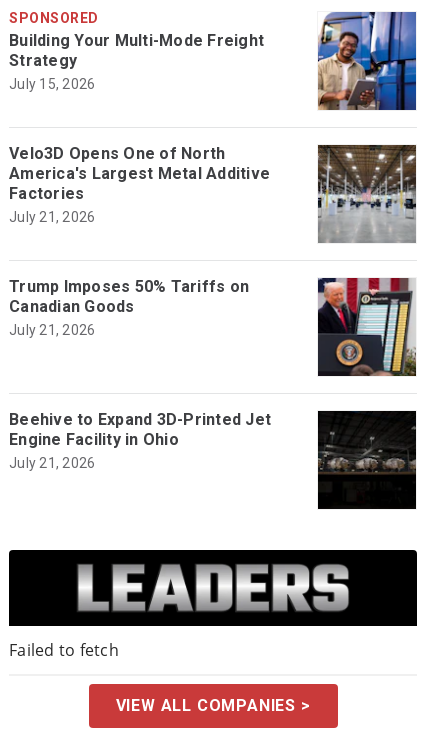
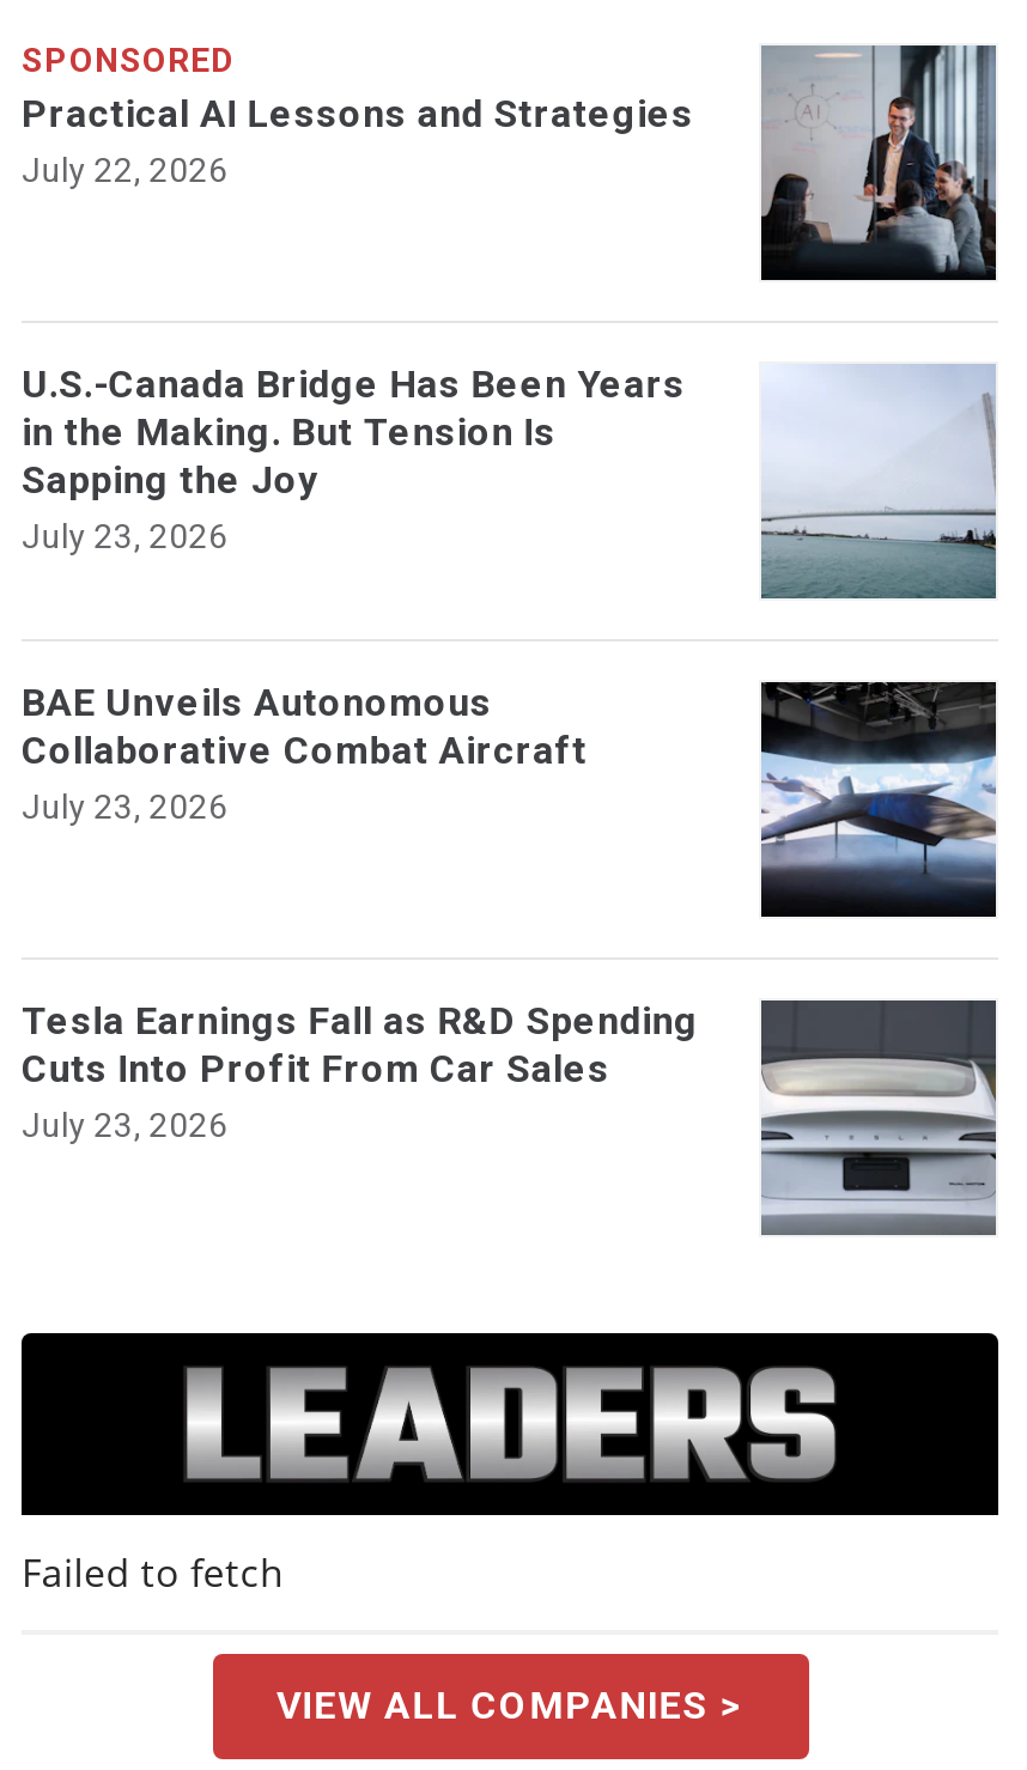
[317,11,417,111] [image] -> [759,43,998,282] [image]
[9,31,264,92] Building Your Multi-Mode Freight | Strategy | July 15, 2026 -> [22,91,694,189] Practical AI Lessons and Strategies | July 22, 2026
[9,144,270,225] Velo3D Opens One of North | America's Largest Metal Additive | Factories | July 21, 2026 -> [22,361,685,555] U.S.-Canada Bridge Has Been Years | in the Making. But Tension Is | Sapping the Joy | July 23, 2026
[317,144,417,243] [image] -> [761,364,996,598] [image]
[9,277,249,338] Trump Imposes 50% Tariffs on | Canadian Goods | July 21, 2026 -> [22,680,587,826] BAE Unveils Autonomous | Collaborative Combat Aircraft | July 23, 2026
[317,277,416,377] [image] -> [759,680,998,919] [image]
[9,410,271,471] Beehive to Expand 3D-Printed Jet | Engine Facility in Ohio | July 21, 2026 -> [22,998,699,1144] Tesla Earnings Fall as R&D Spending | Cuts Into Profit From Car Sales | July 23, 2026
[317,412,417,510] [image] -> [761,1000,998,1237] [image]

